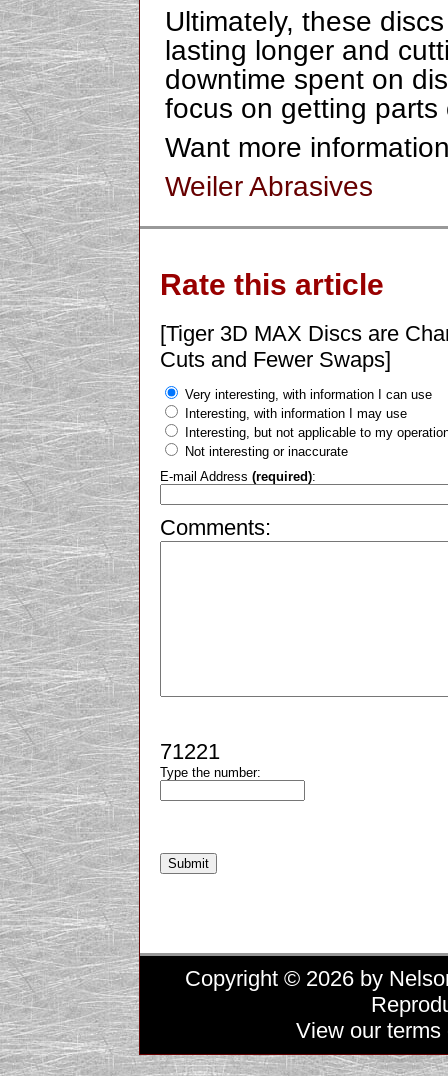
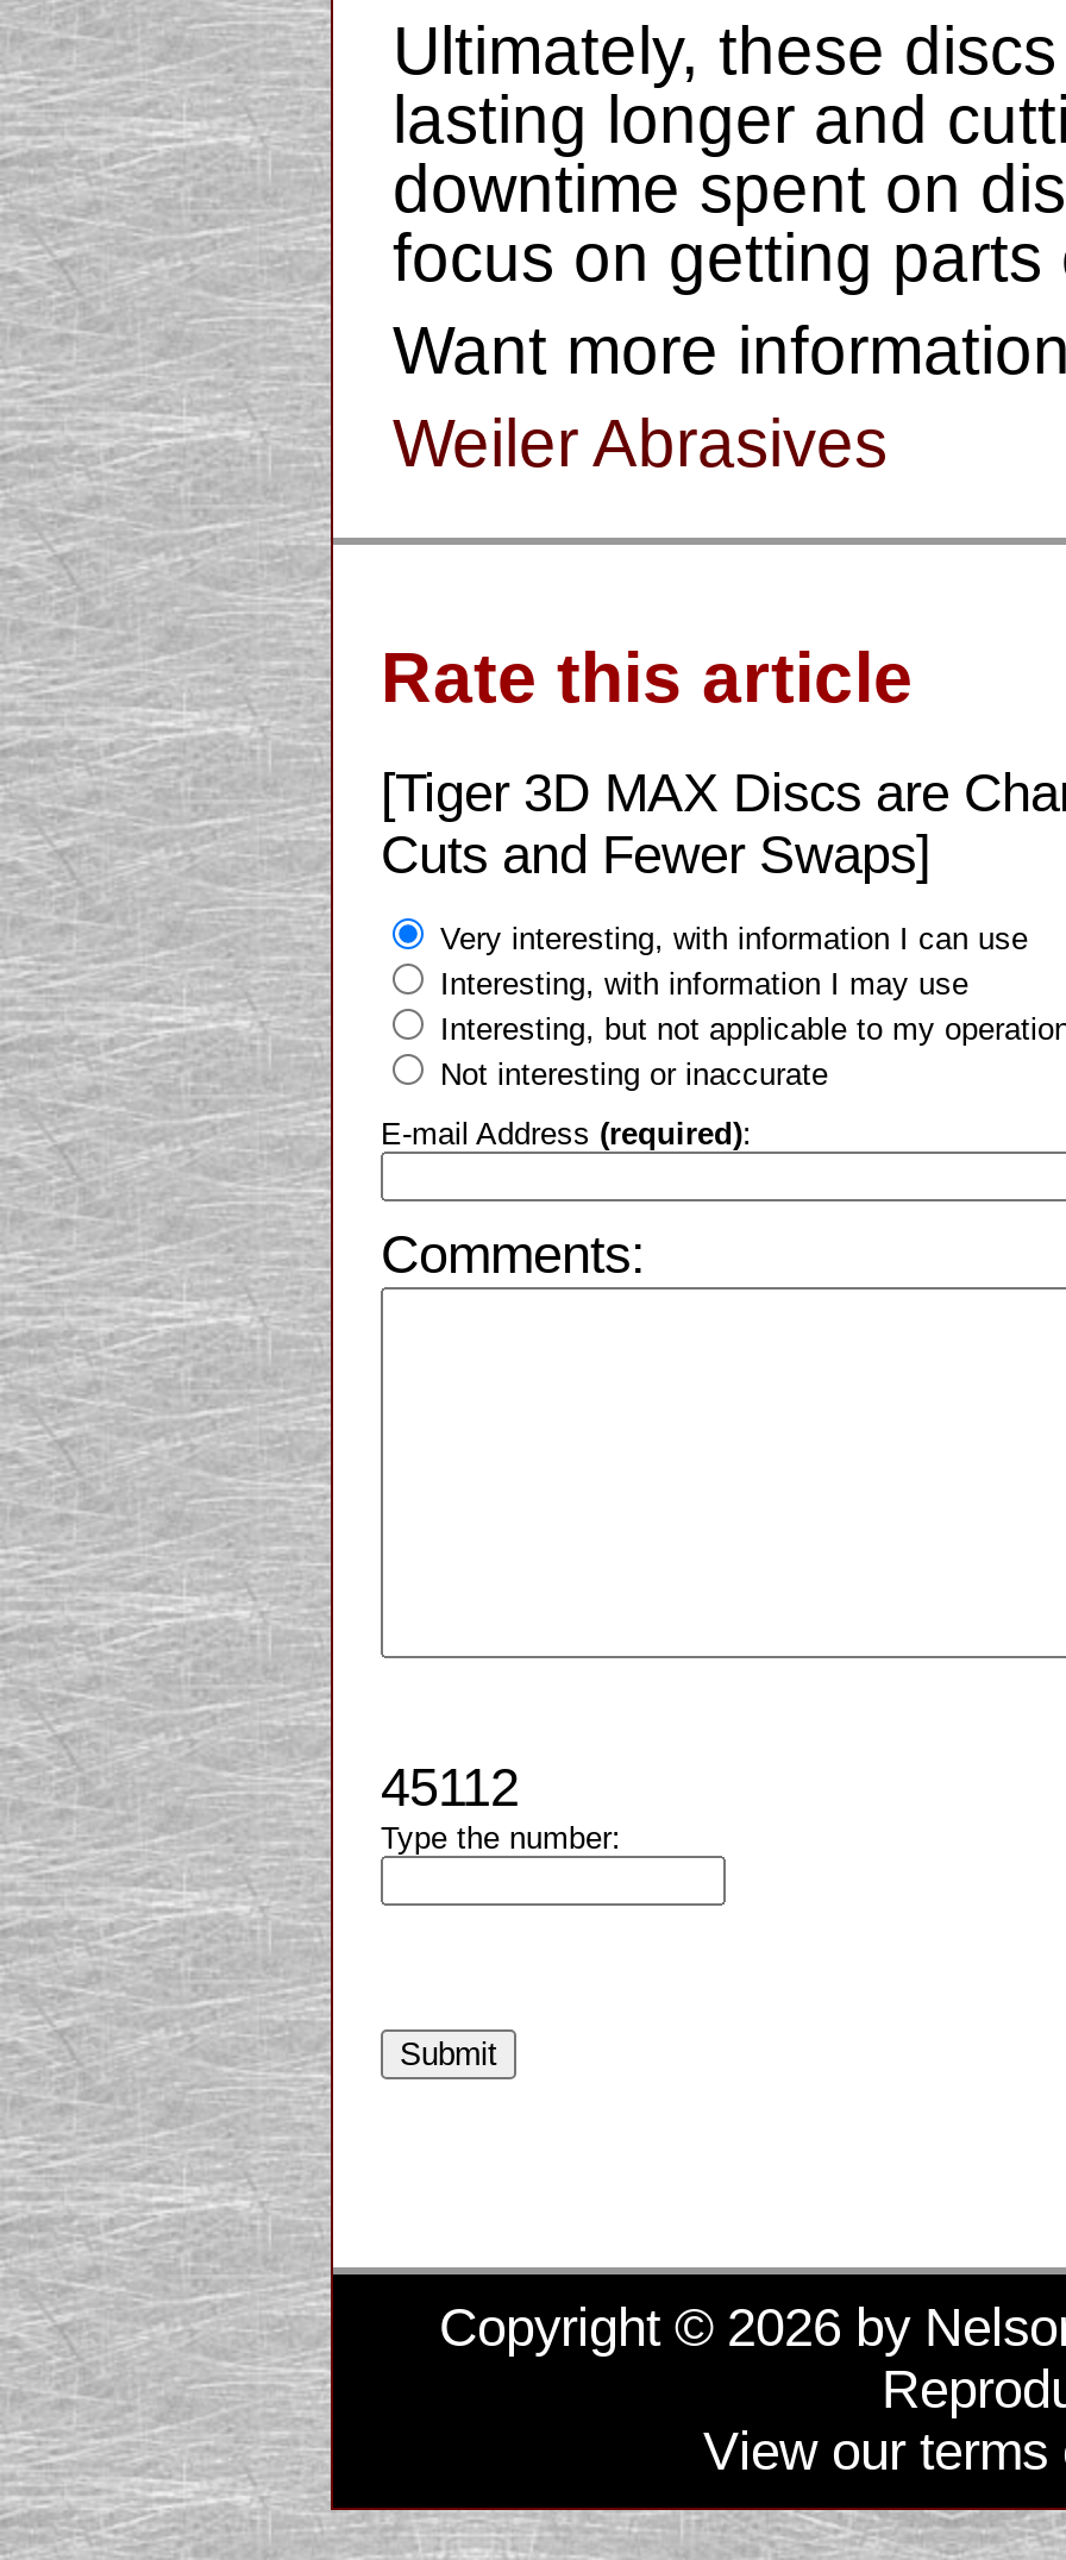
[160,739,220,764] 71221 -> [381,1759,519,1819] 45112

